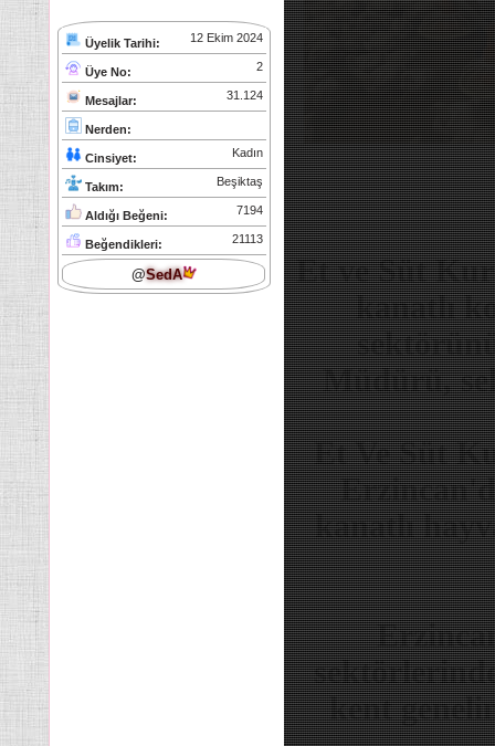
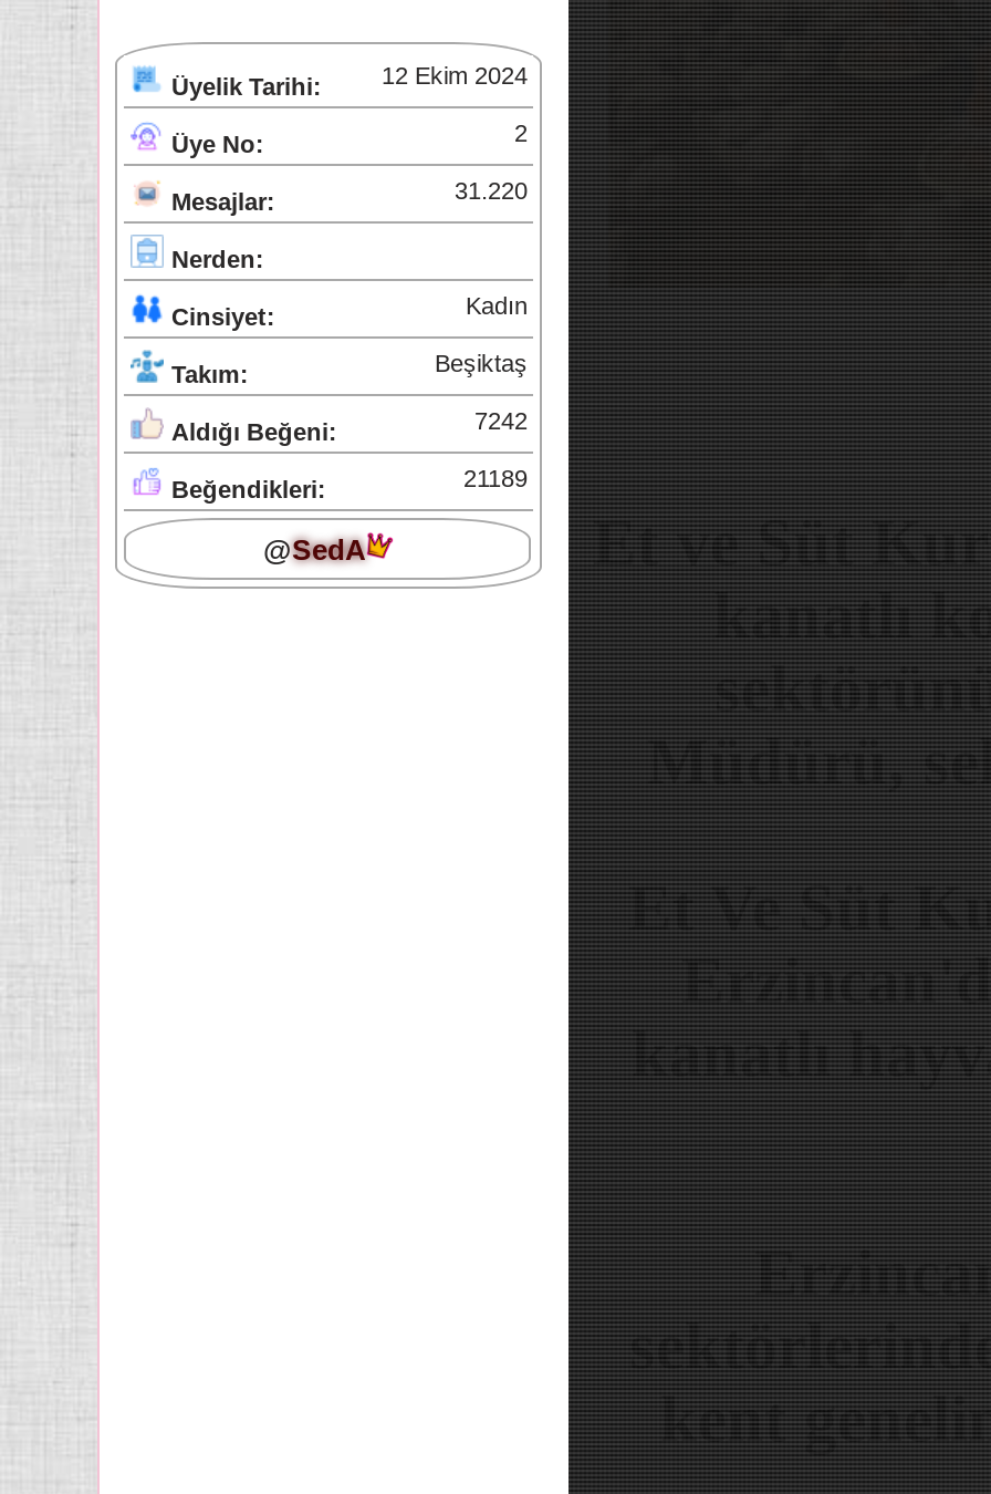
[227,88,264,102] 31.124 -> [455,177,528,204] 31.220
[237,203,264,217] 7194 -> [474,407,528,434] 7242
[233,232,264,245] 21113 -> [463,465,528,491] 21189

